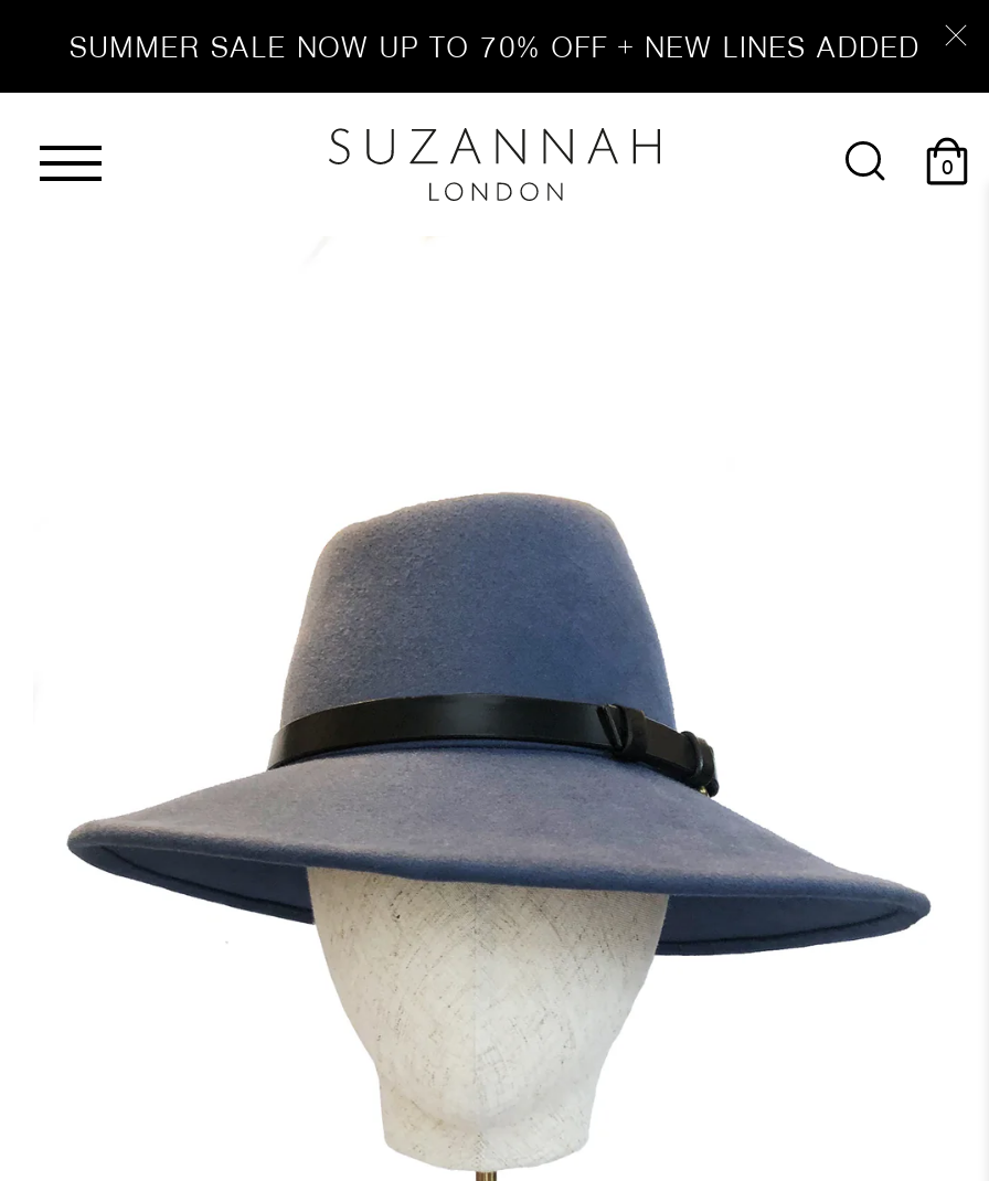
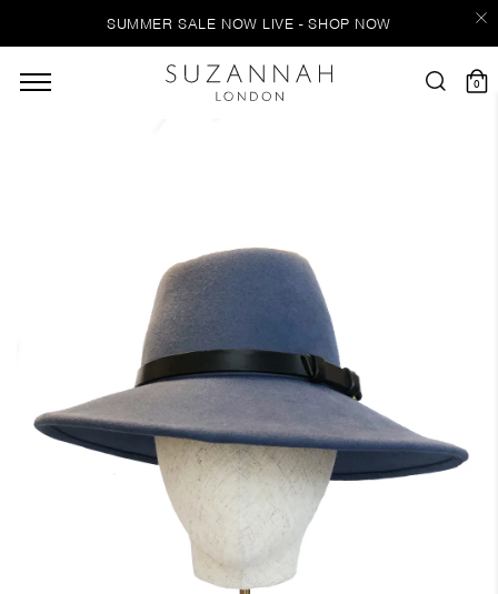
[69,29,920,66] SUMMER SALE NOW UP TO 70% OFF + NEW LINES ADDED -> [107,14,391,33] SUMMER SALE NOW LIVE - SHOP NOW

